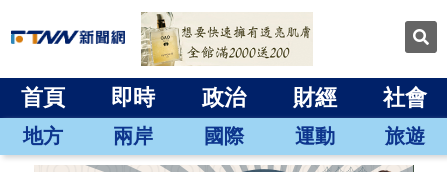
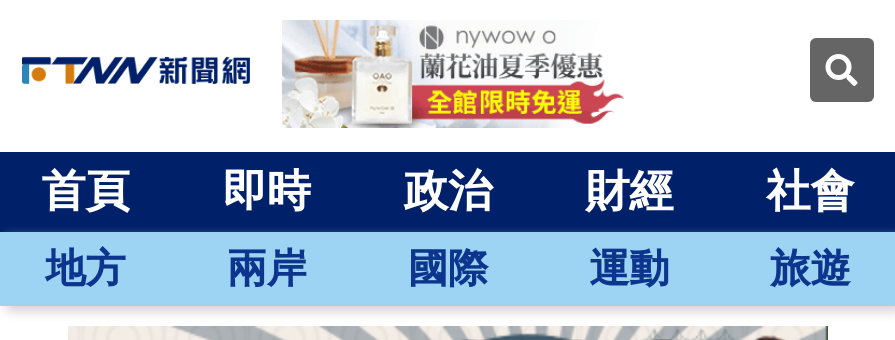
[141,12,312,67] [image] -> [284,22,622,128] [image]

